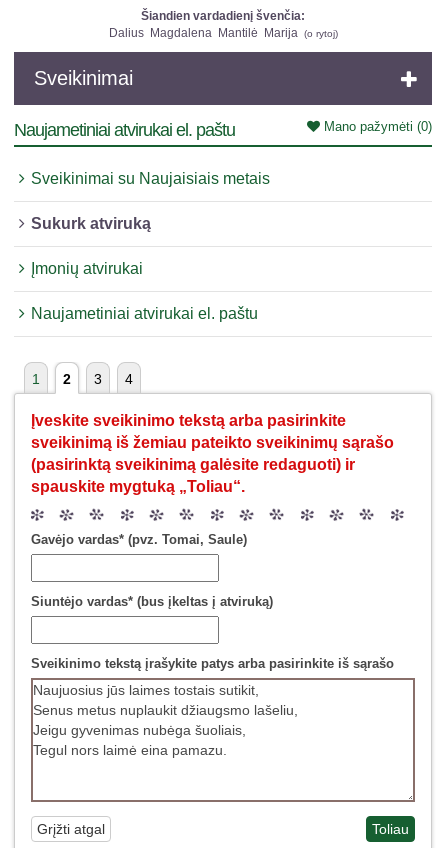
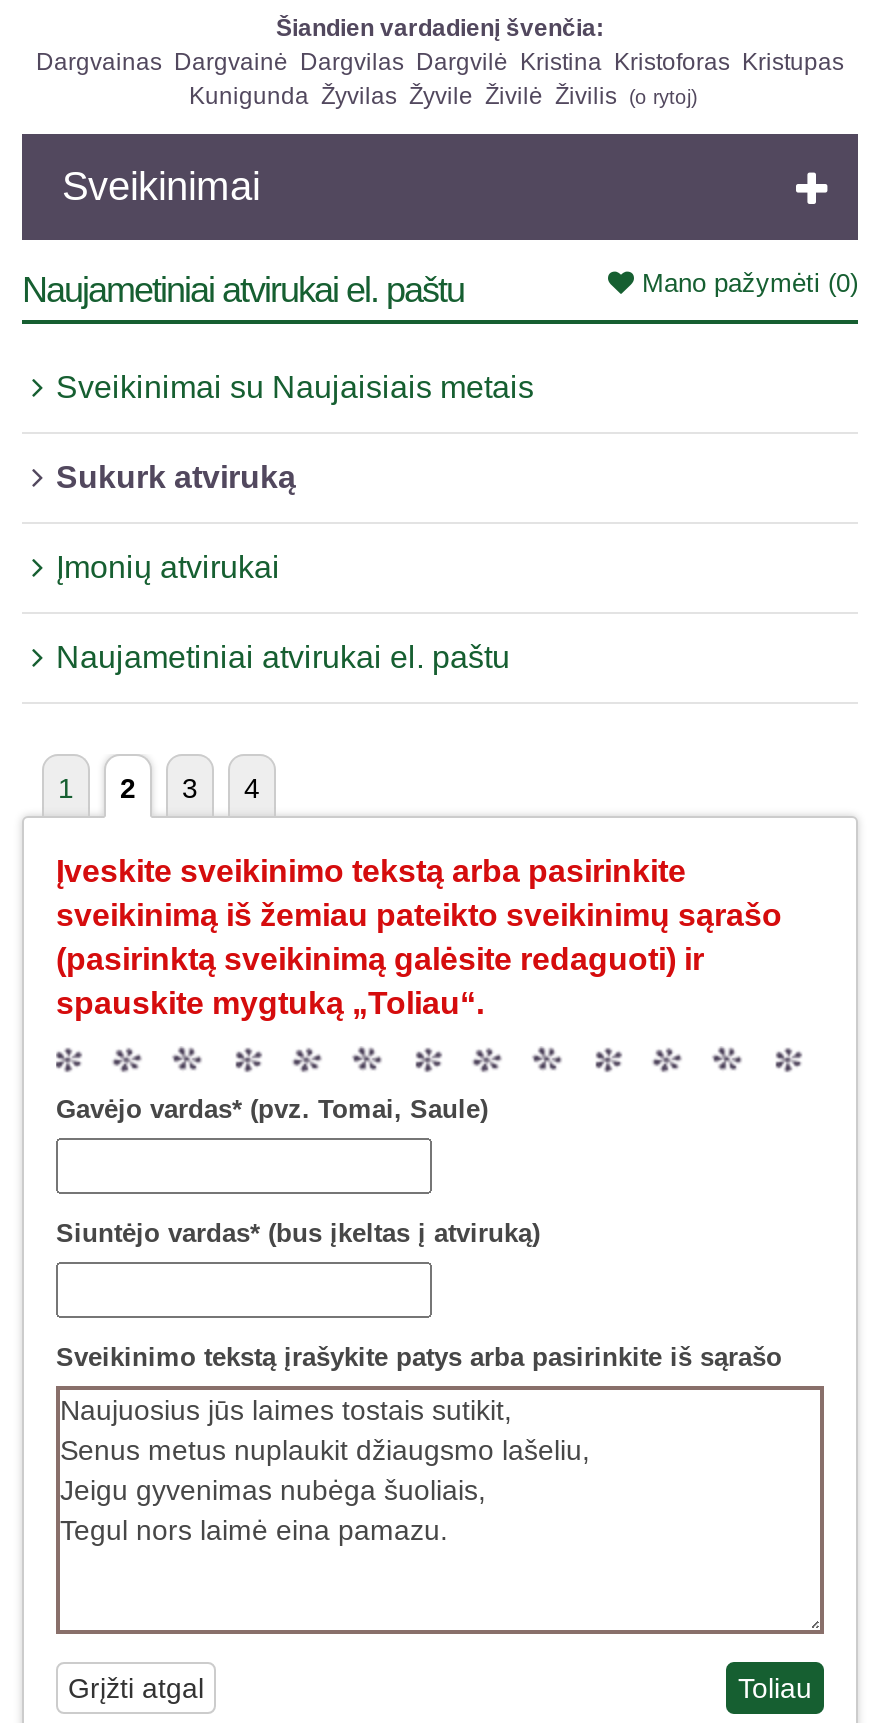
[108,26,337,40] Dalius Magdalena Mantilė Marija (o rytoj) -> [36,48,844,110] Dargvainas Dargvainė Dargvilas Dargvilė Kristina Kristoforas Kristupas | Kunigunda Žyvilas Žyvile Živilė Živilis (o rytoj)

